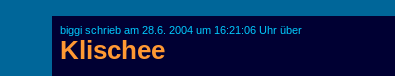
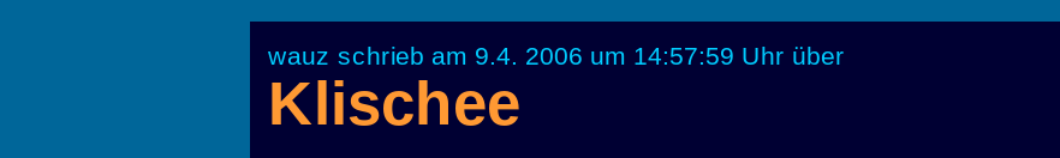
[59,24,301,36] biggi schrieb am 28.6. 2004 um 16:21:06 Uhr über -> [268,41,845,69] wauz schrieb am 9.4. 2006 um 14:57:59 Uhr über

